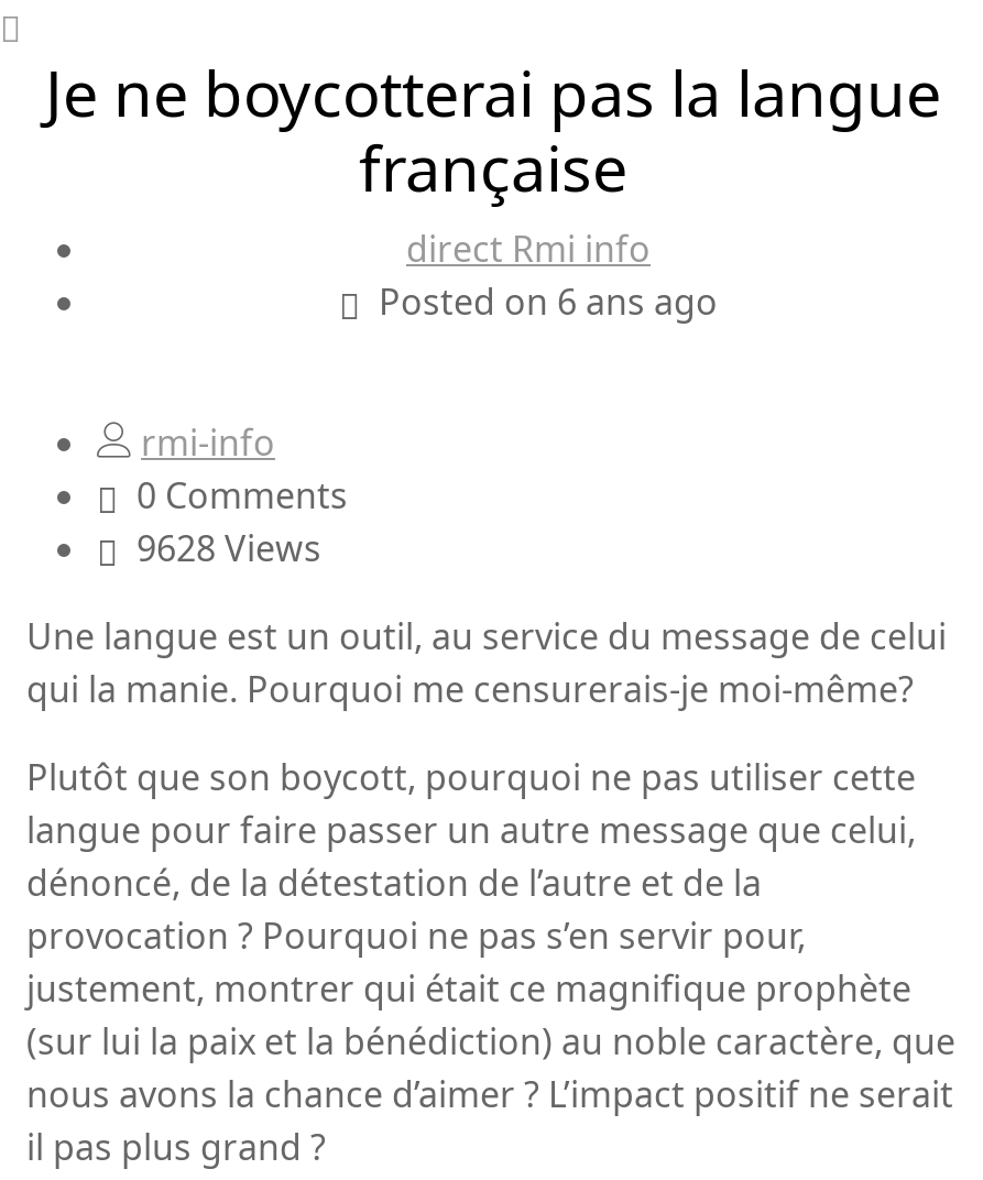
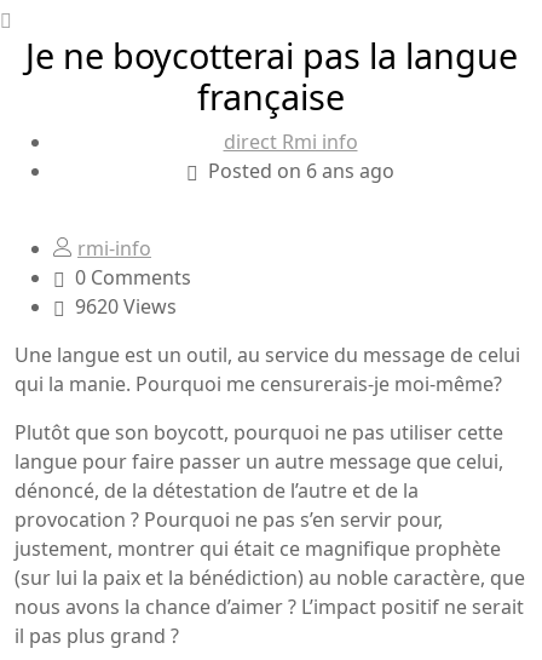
[128,523,321,572] 9628 Views -> [70,293,177,319] 9620 Views

